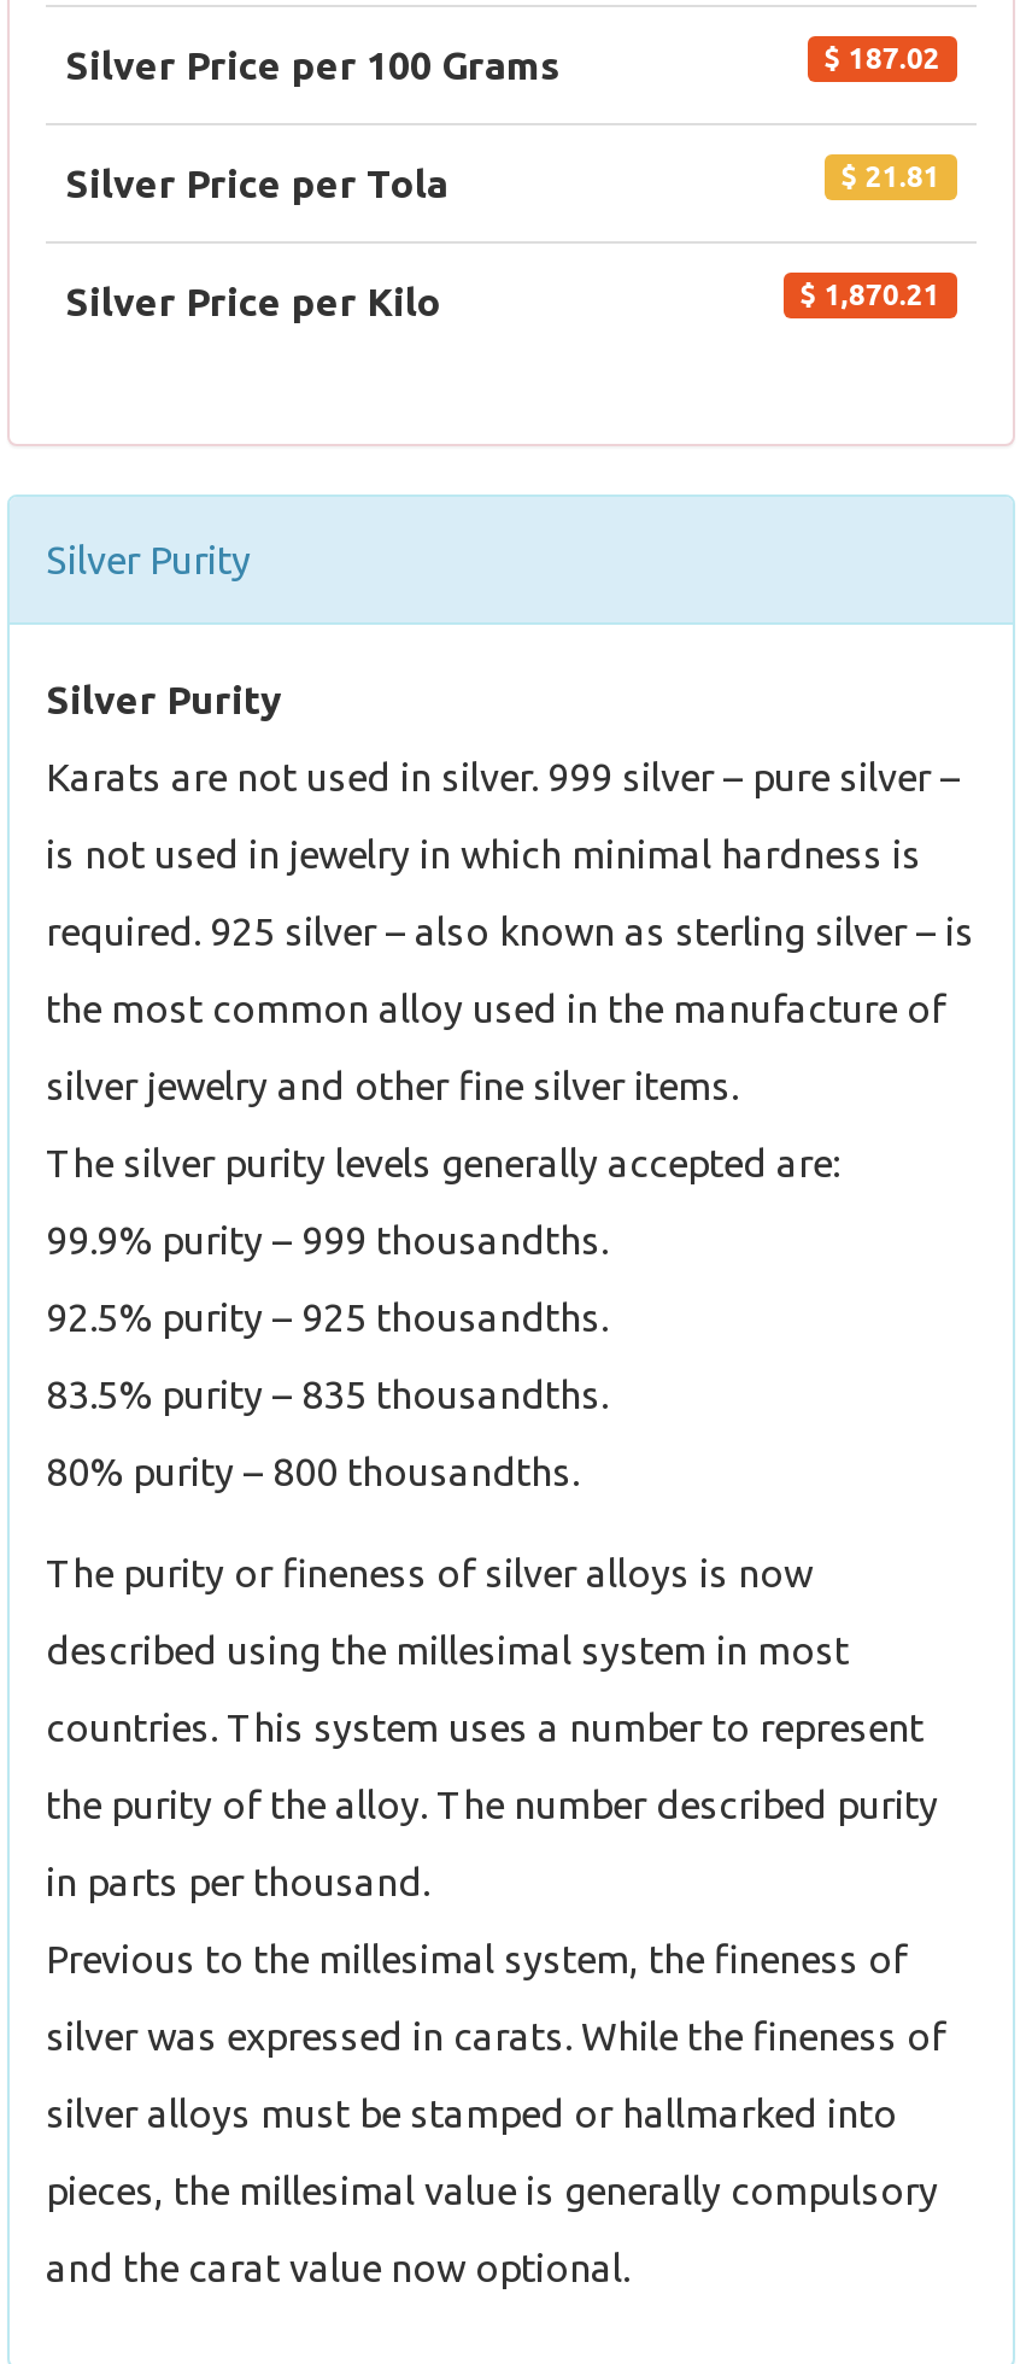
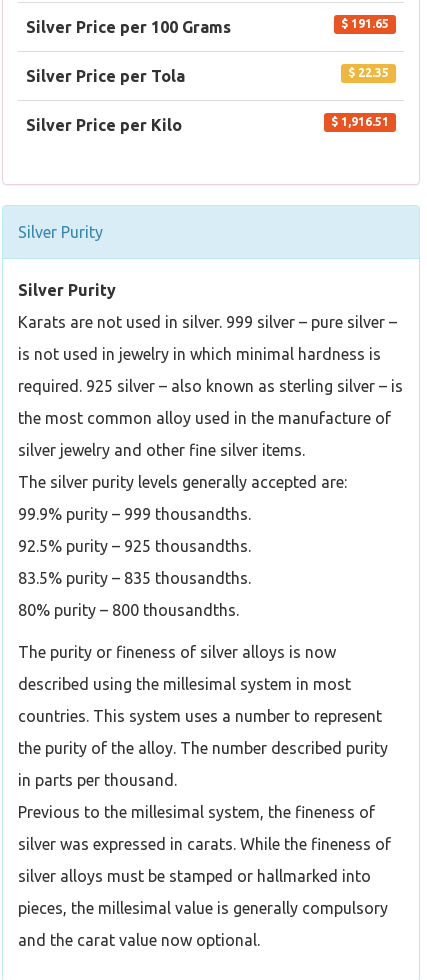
[824,41,940,72] $ 187.02 -> [341,17,389,30] $ 191.65
[841,159,940,191] $ 21.81 -> [348,66,389,79] $ 22.35
[800,277,940,309] $ 1,870.21 -> [331,115,389,128] $ 1,916.51

